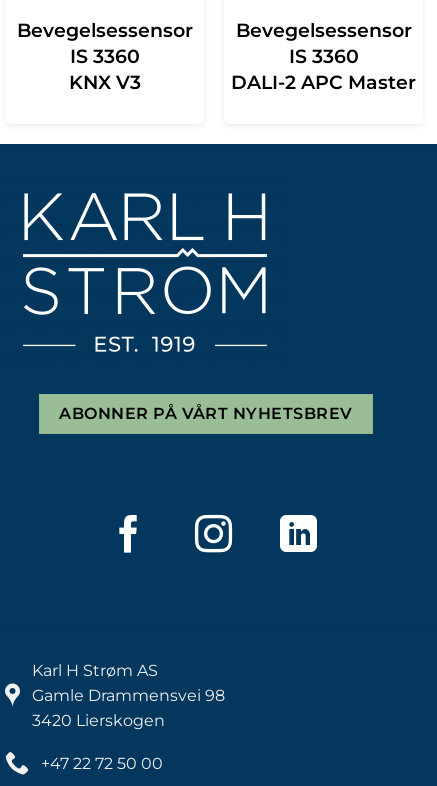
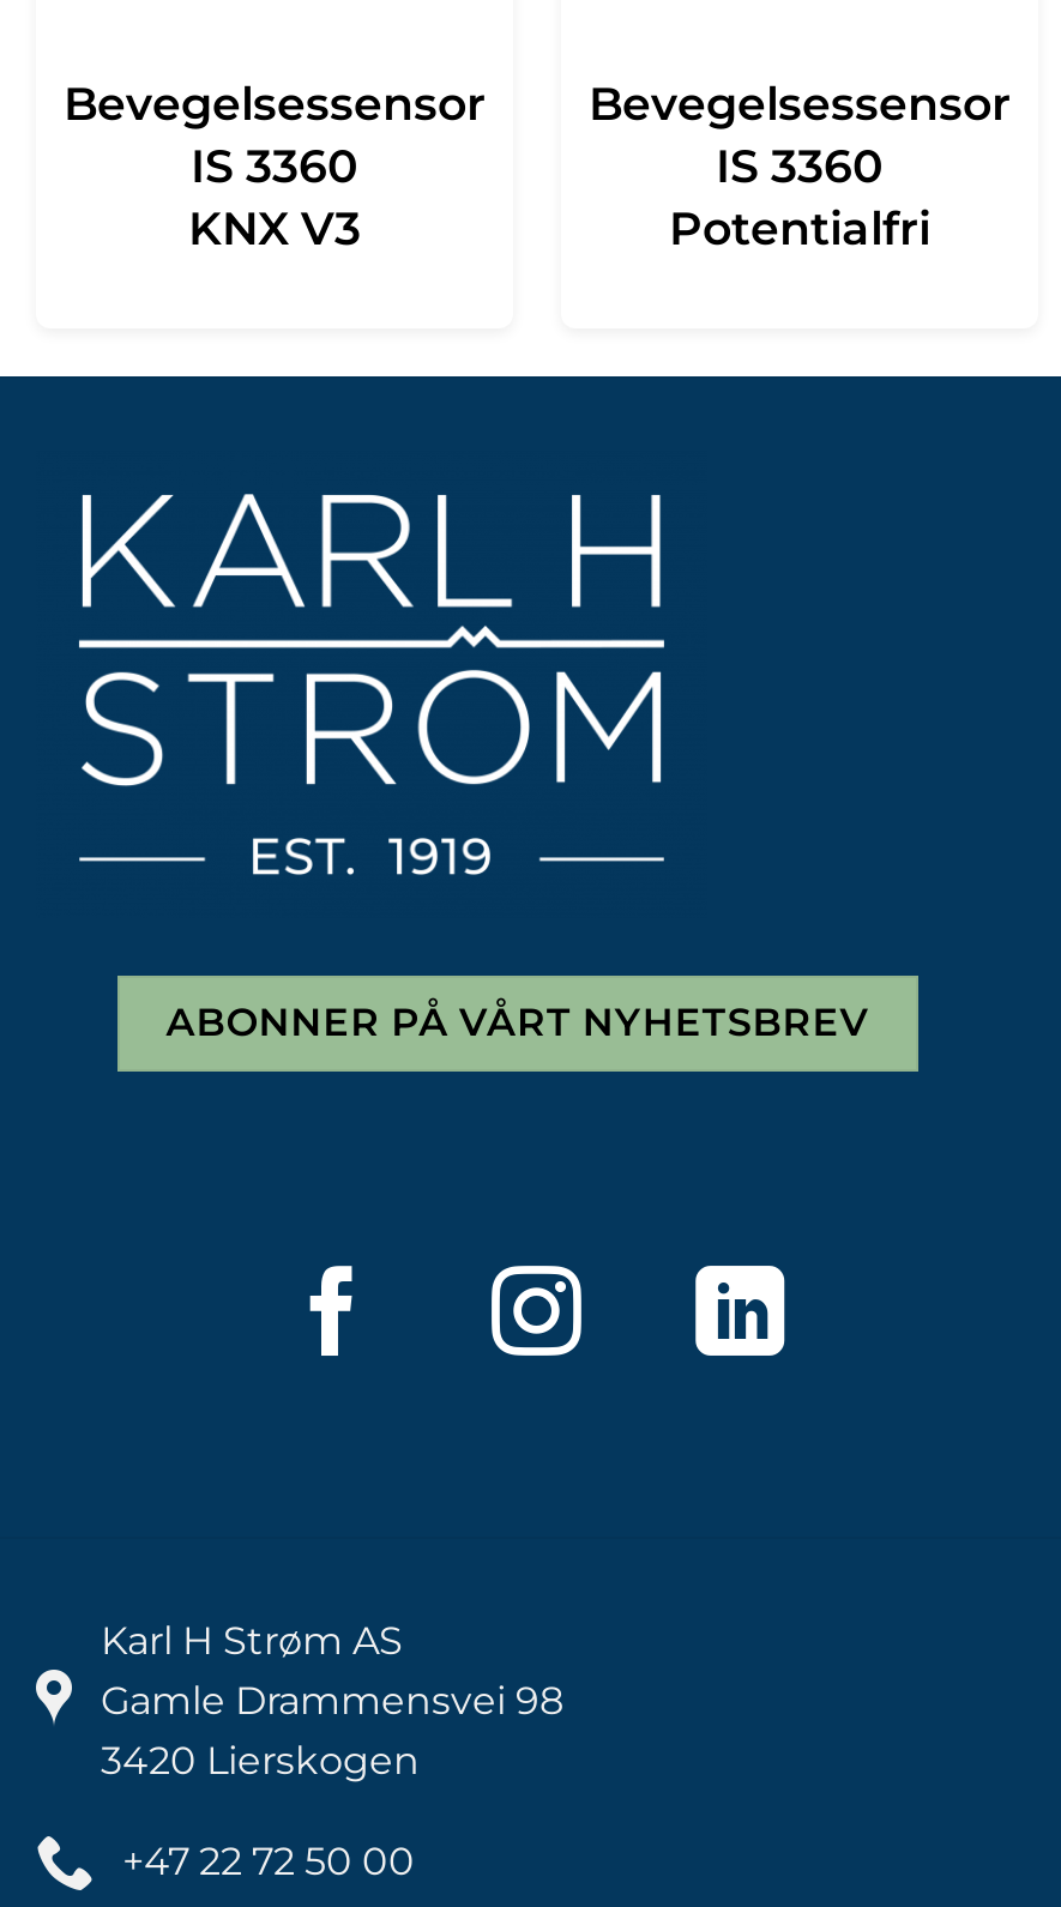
[231,71,416,94] DALI-2 APC Master -> [669,201,930,256] Potentialfri

